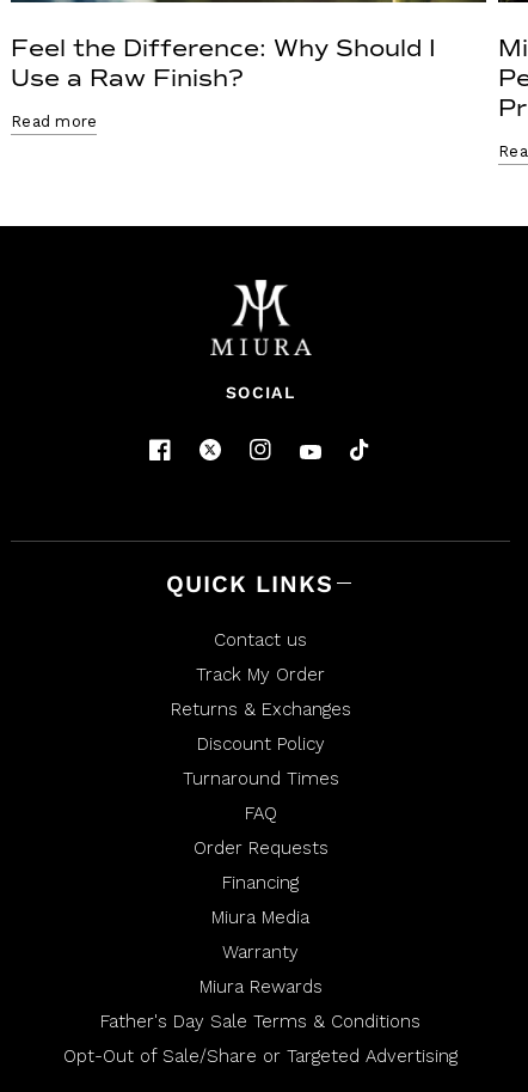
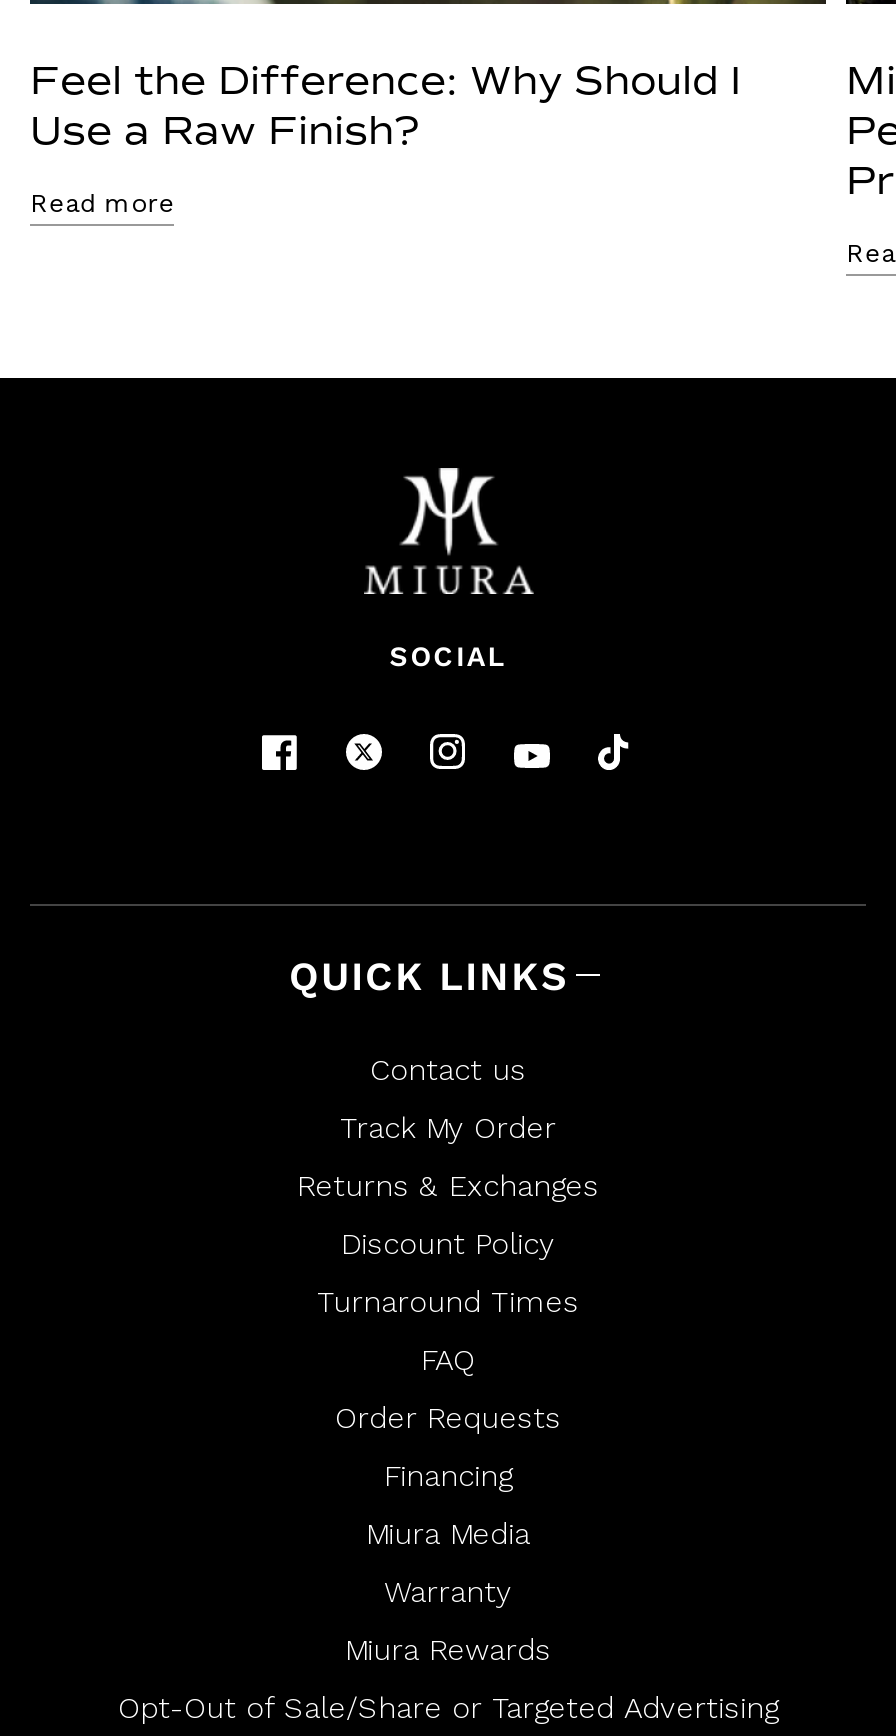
[100,1010,420,1032] Father's Day Sale Terms & Conditions -> none

